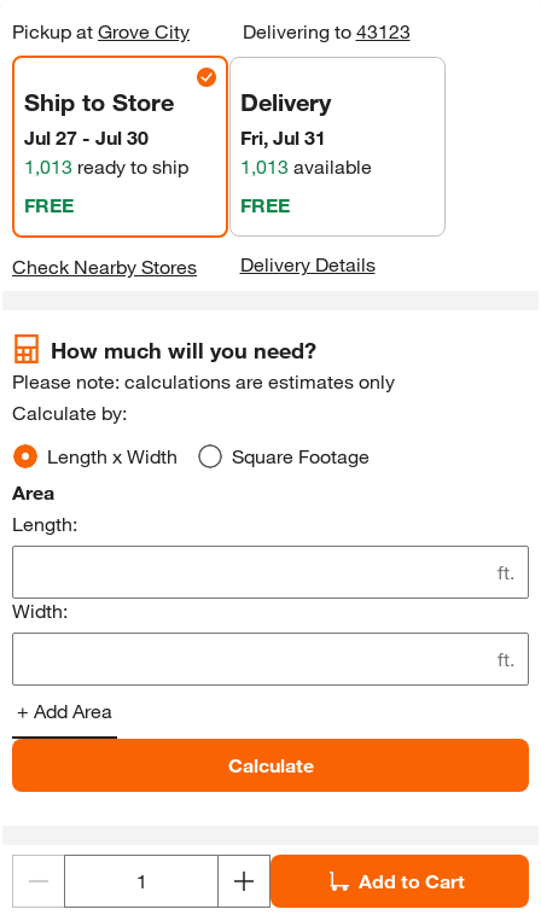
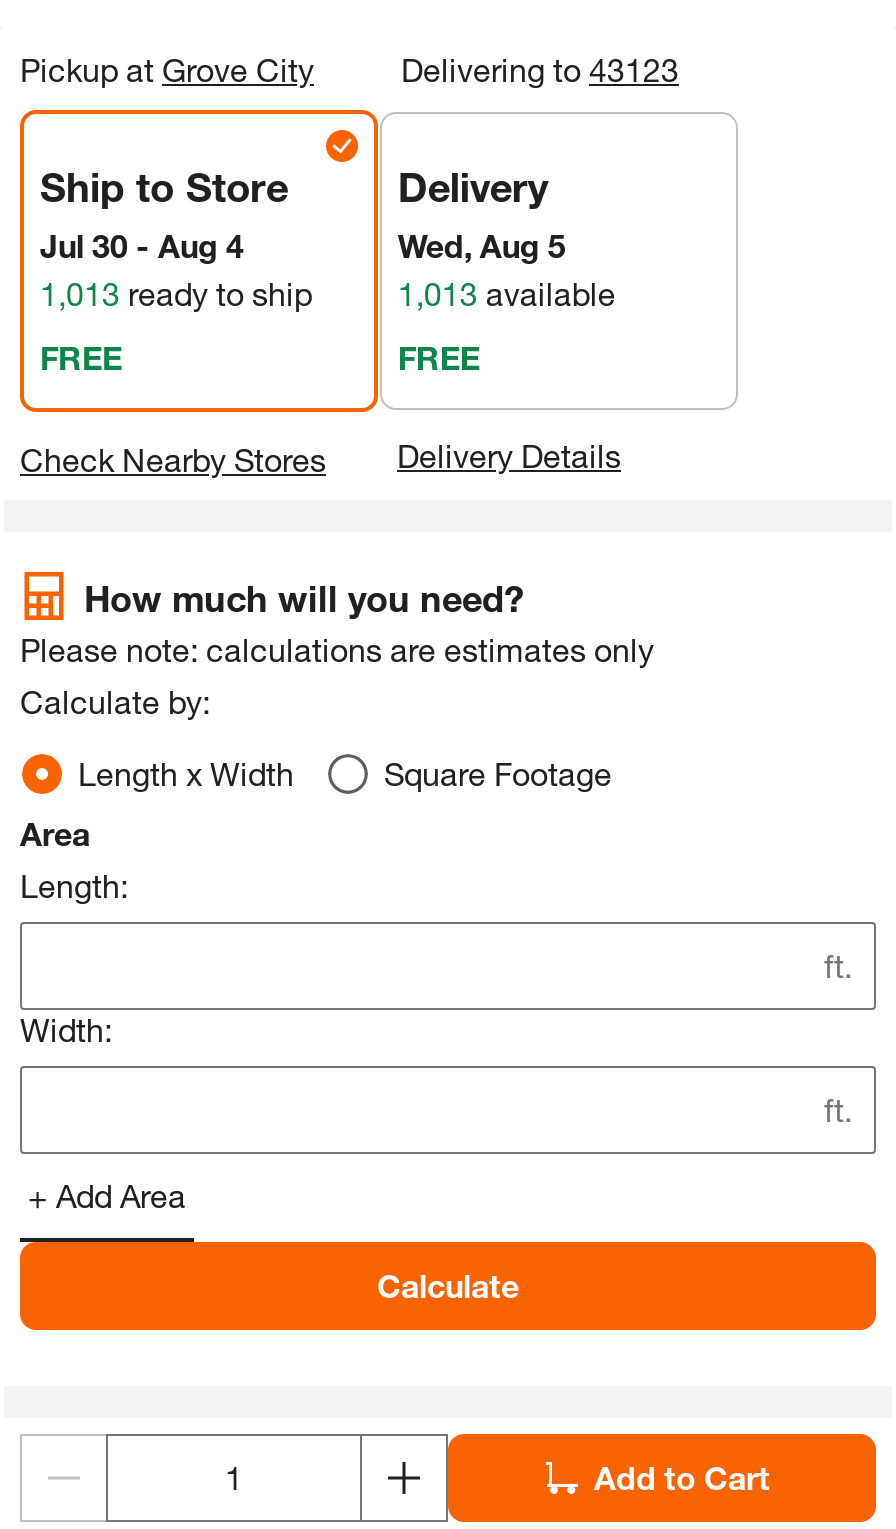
[24,126,149,148] Jul 27 - Jul 30 -> [40,226,244,264] Jul 30 - Aug 4
[240,126,326,148] Fri, Jul 31 -> [398,226,566,264] Wed, Aug 5

